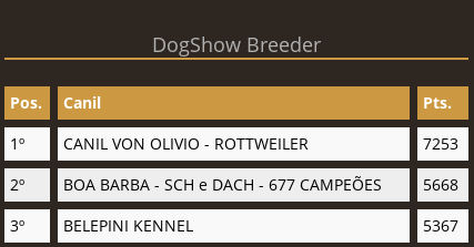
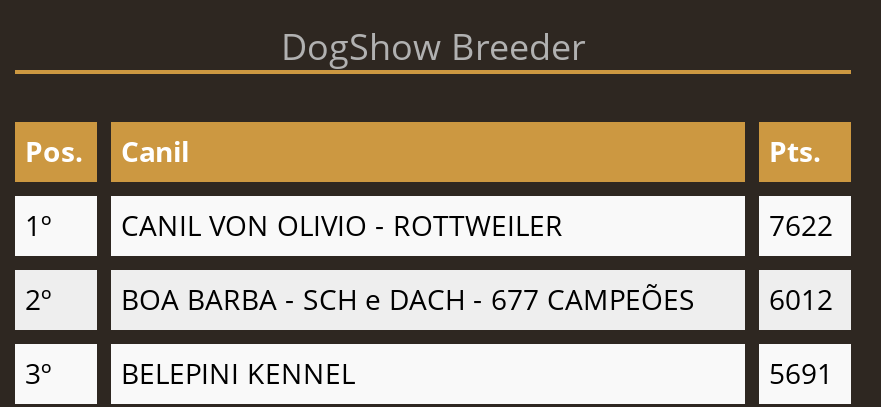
[423,133,458,154] 7253 -> [769,206,833,244] 7622
[10,174,458,195] 2º BOA BARBA - SCH e DACH - 677 CAMPEÕES 5668 -> [25,280,833,318] 2º BOA BARBA - SCH e DACH - 677 CAMPEÕES 6012
[423,215,458,236] 5367 -> [769,354,833,392] 5691

